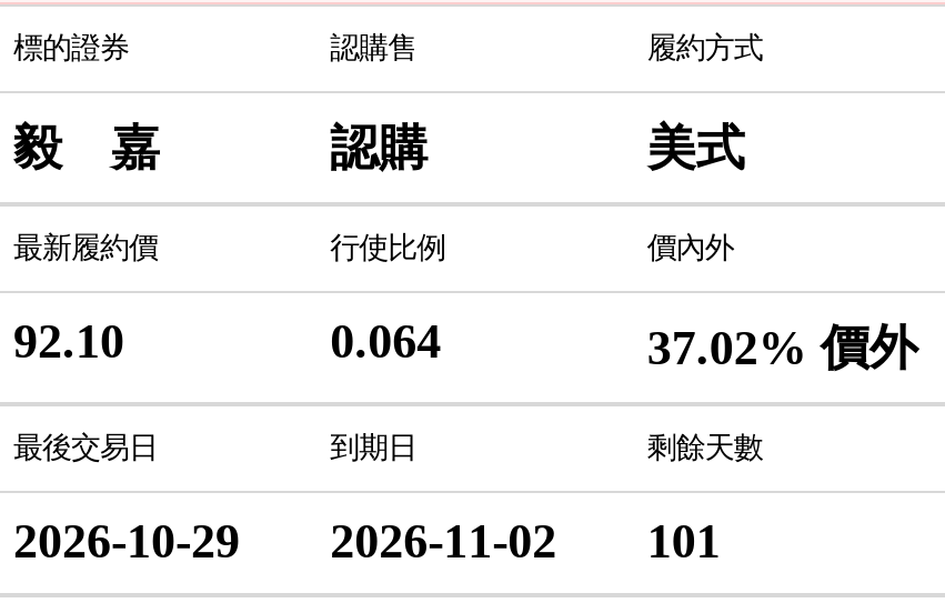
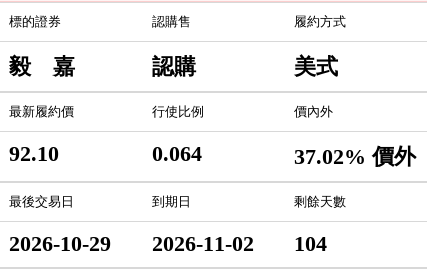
[13,515,720,569] 2026-10-29 2026-11-02 101 -> [9,232,327,256] 2026-10-29 2026-11-02 104

